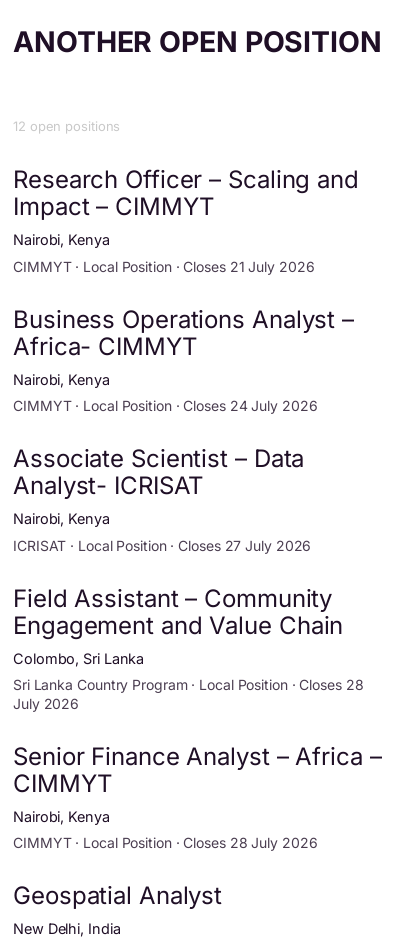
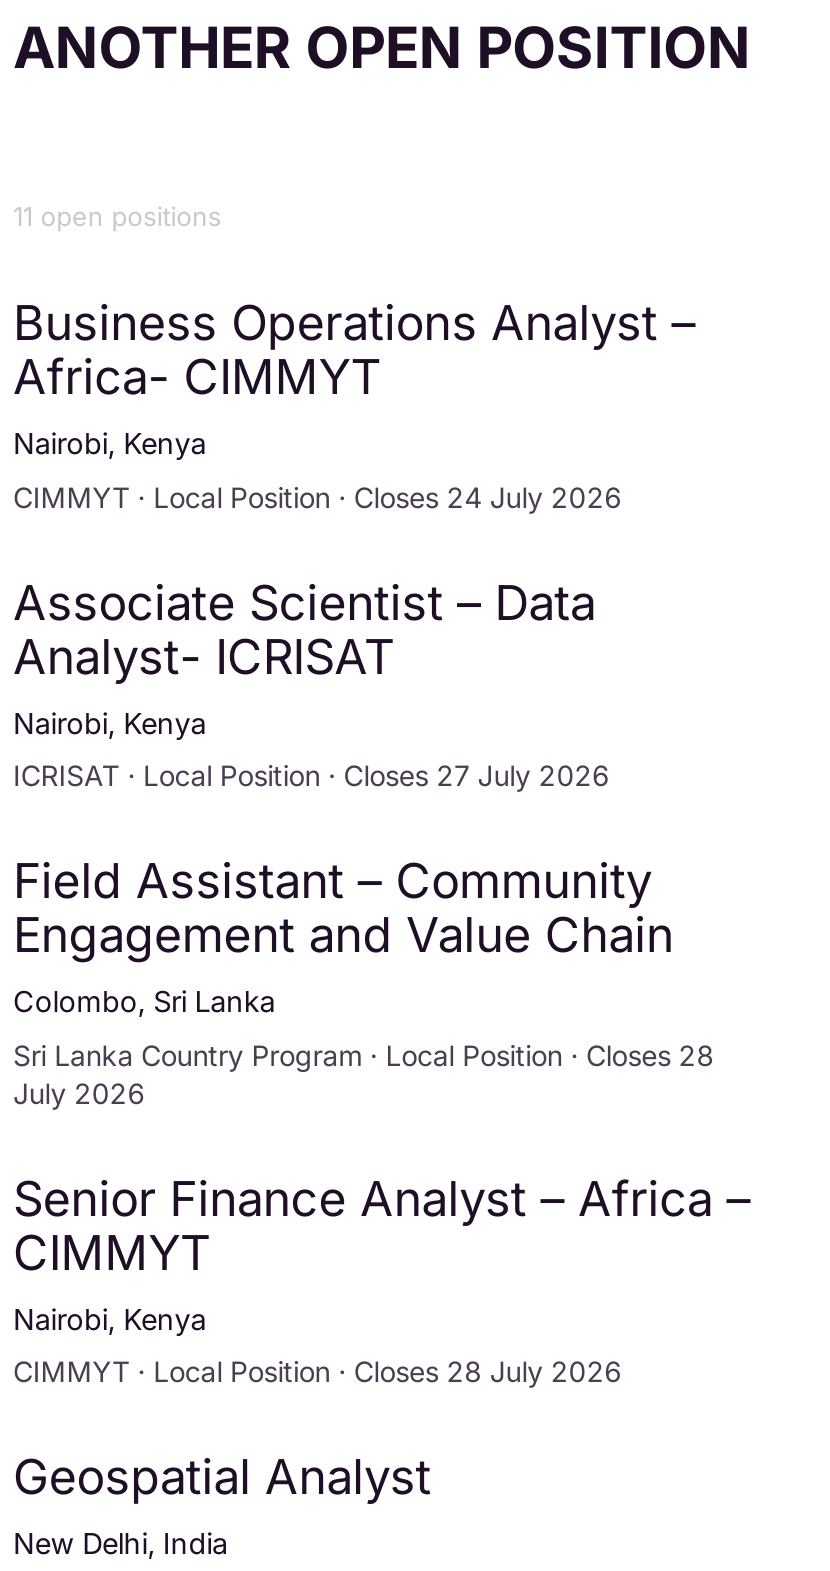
[13,118,359,275] 12 open positions | Research Officer – Scaling and | Impact – CIMMYT | Nairobi, Kenya | CIMMYT · Local Position · Closes 21 July 2026 -> [13,201,222,233] 11 open positions

